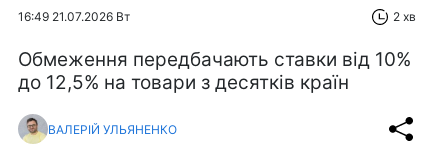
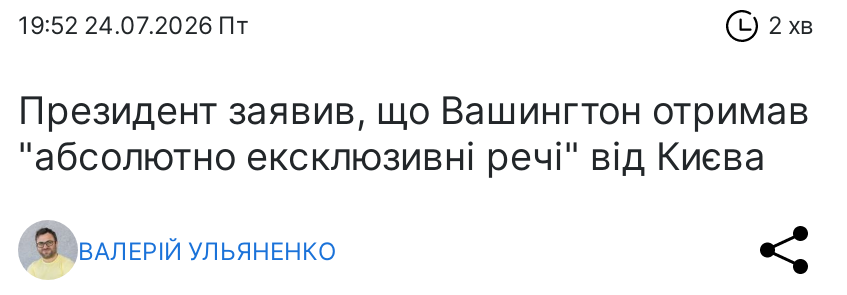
[18,9,130,24] 16:49 21.07.2026 Вт -> [18,10,248,40] 19:52 24.07.2026 Пт
[18,48,411,94] Обмеження передбачають ставки від 10% | до 12,5% на товари з десятків країн -> [18,88,810,180] Президент заявив, що Вашингтон отримав | "абсолютно ексклюзивні речі" від Києва

